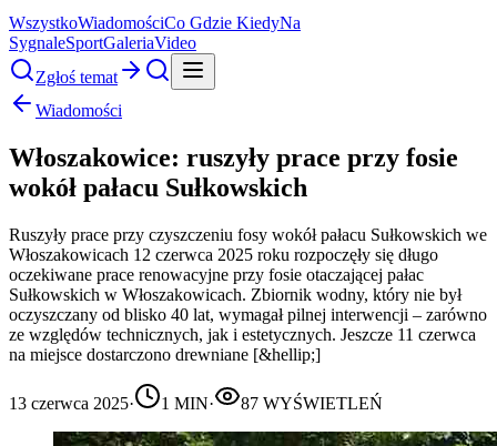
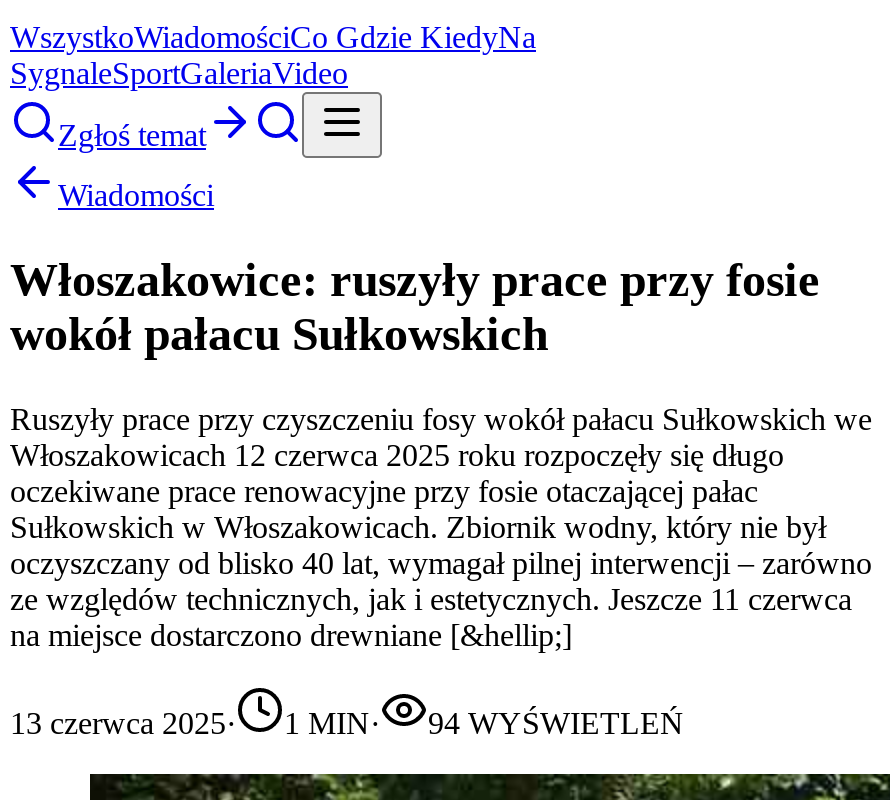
[9,394,383,412] 13 czerwca 2025· 1 MIN· 87 WYŚWIETLEŃ -> [10,706,684,740] 13 czerwca 2025· 1 MIN· 94 WYŚWIETLEŃ

